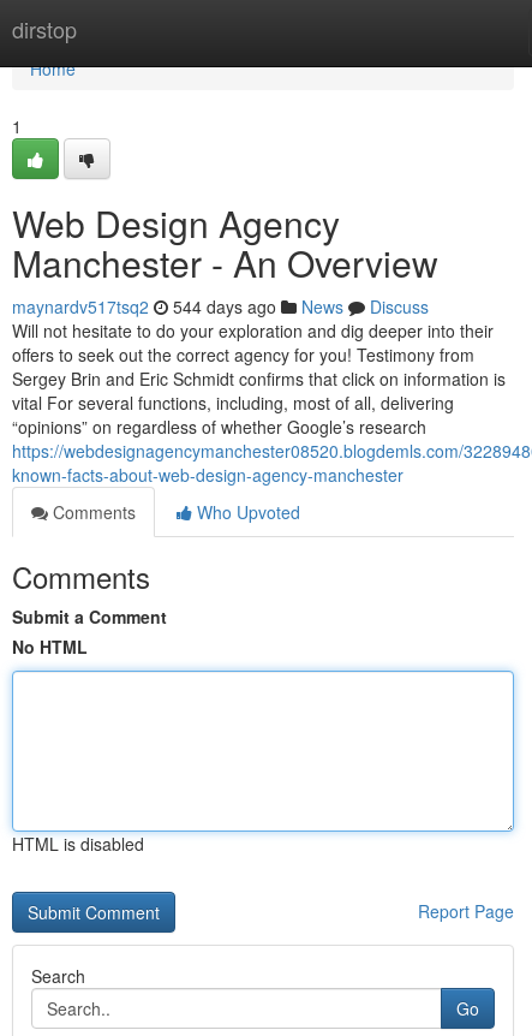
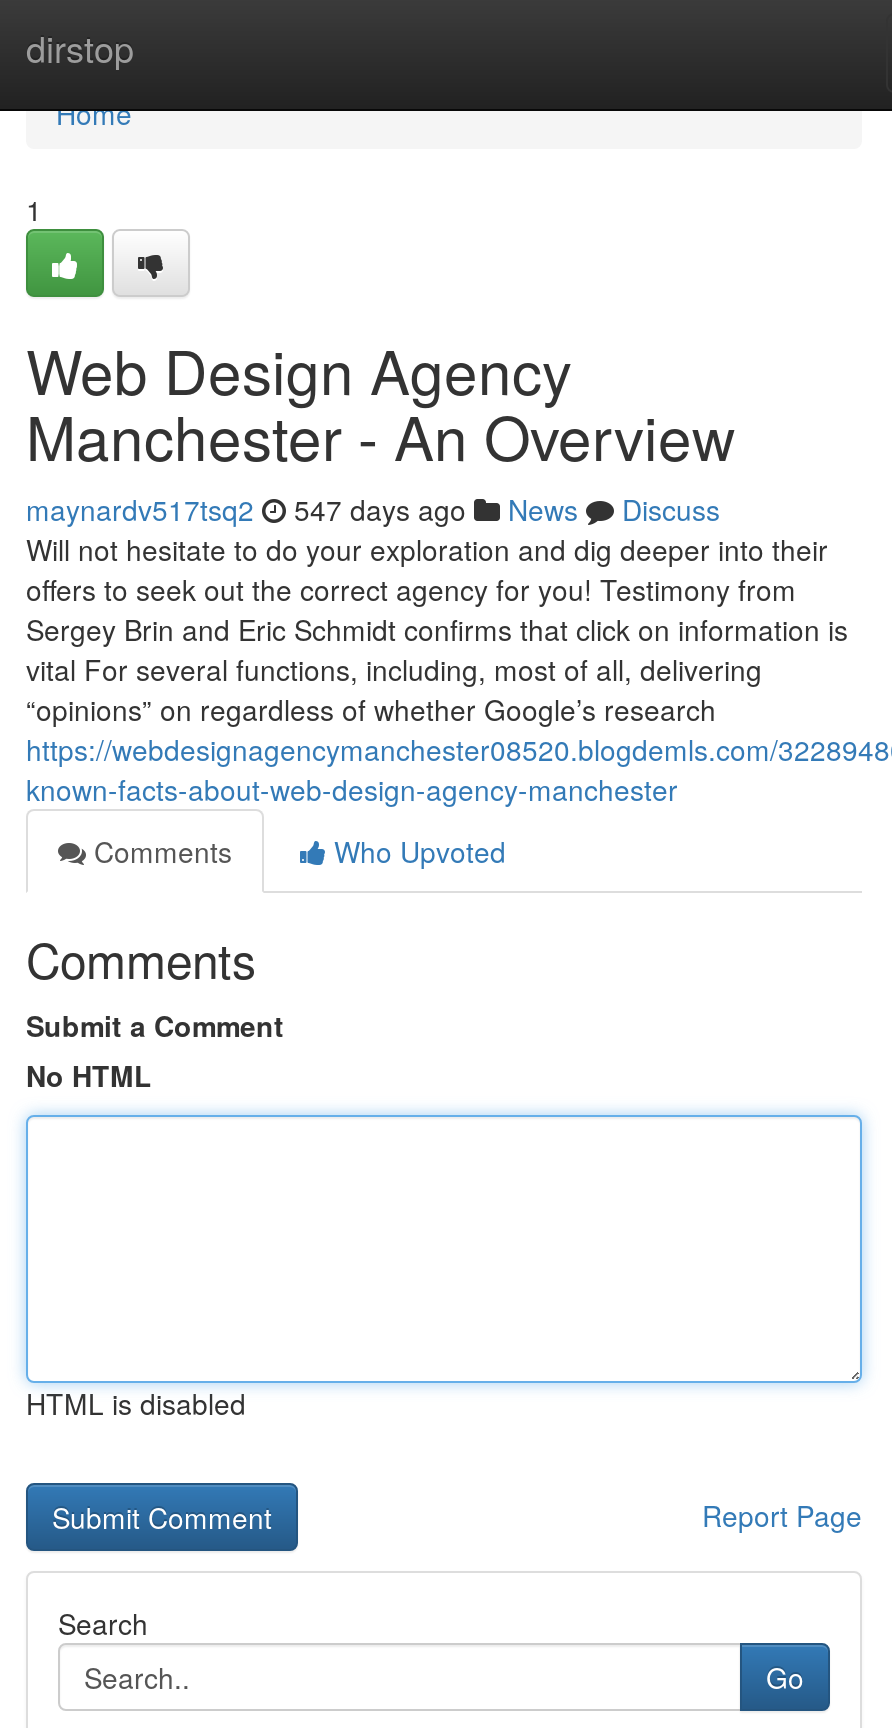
[12,294,429,318] maynardv517tsq2 544 days ago News Discuss -> [26,489,720,529] maynardv517tsq2 547 days ago News Discuss

